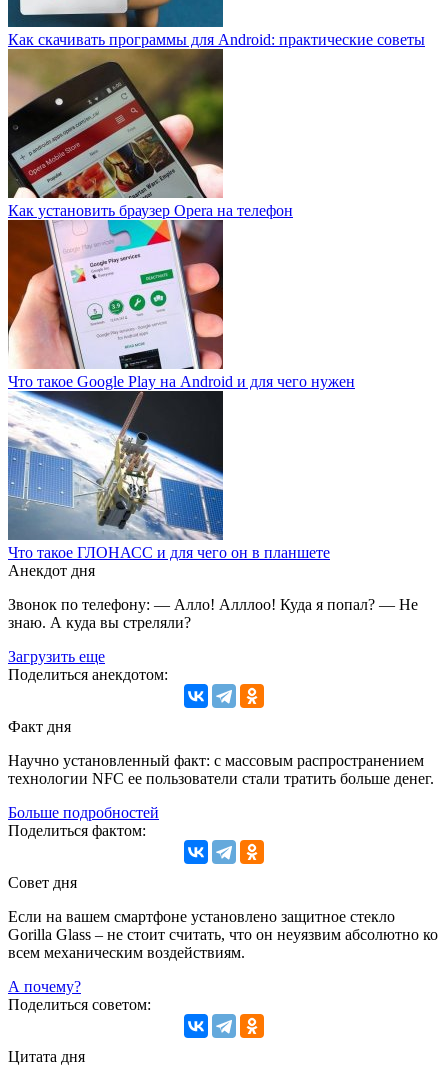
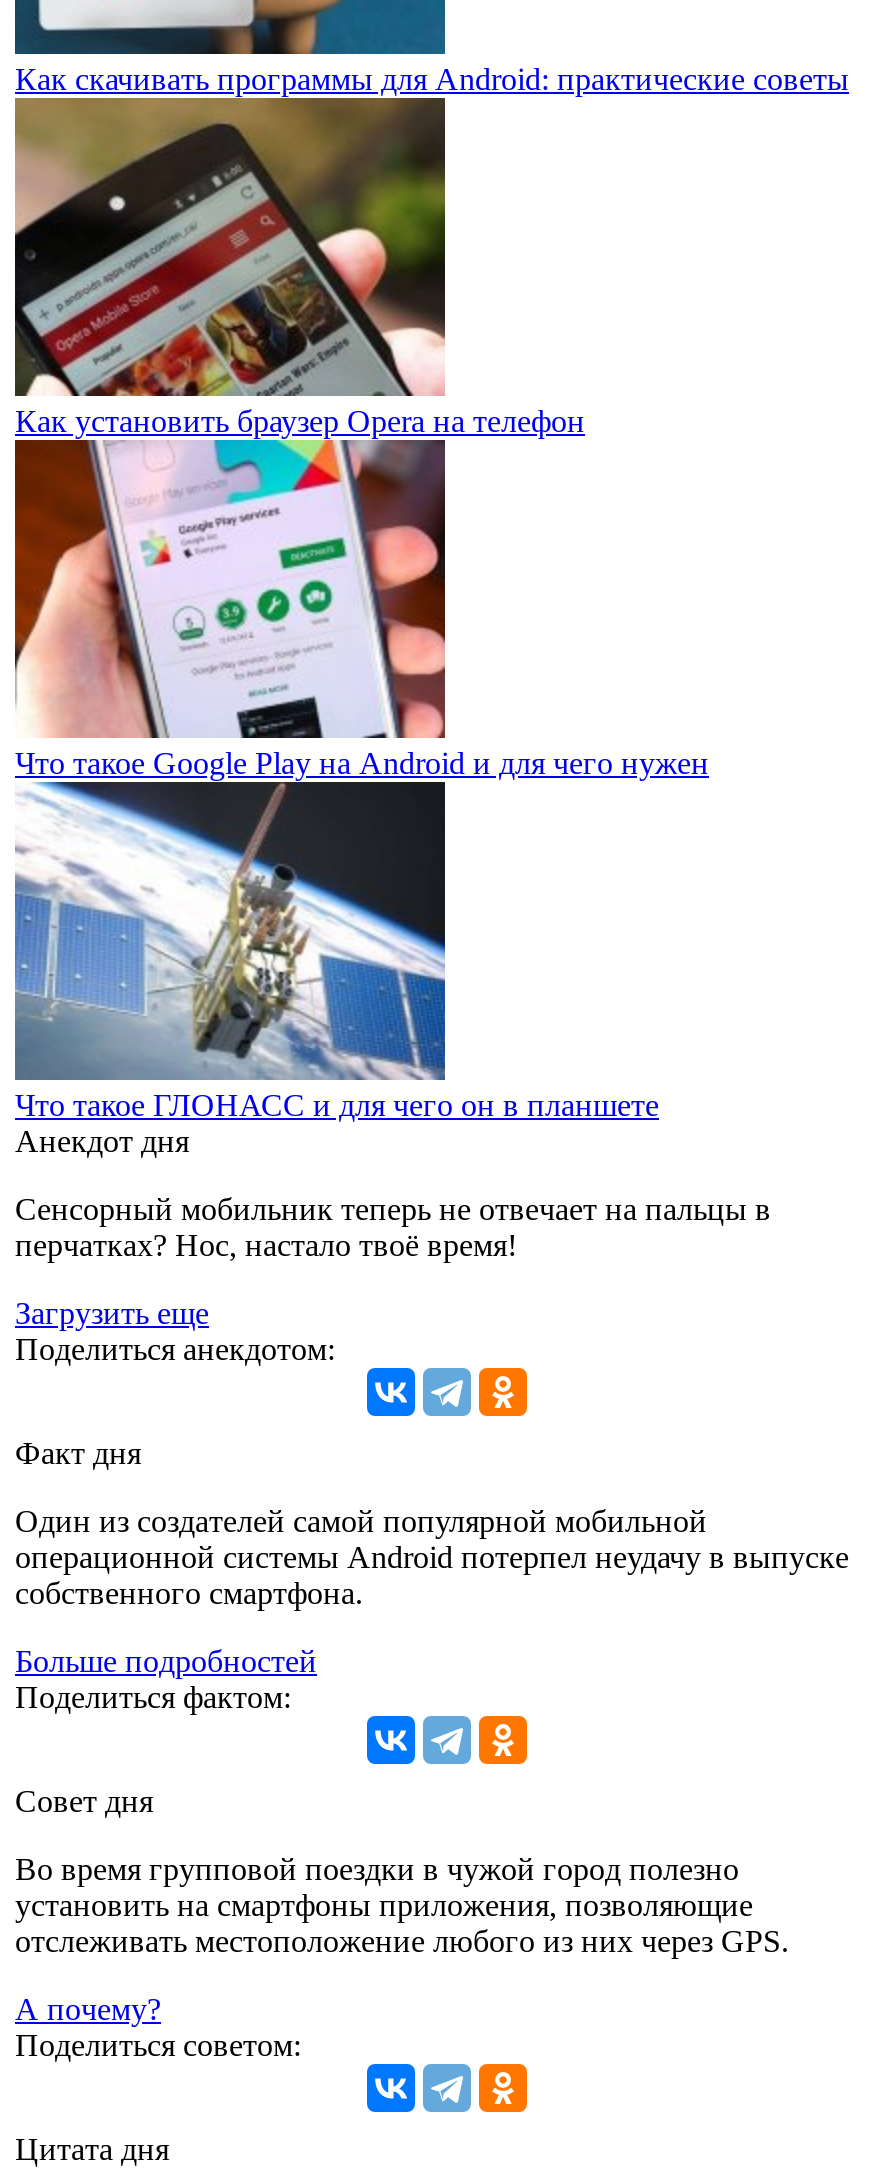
[8,595,418,630] Звонок по телефону: — Алло! Алллоо! Куда я попал? — Не | знаю. А куда вы стреляли? -> [15,1191,771,1261] Сенсорный мобильник теперь не отвечает на пальцы в | перчатках? Нос, настало твоё время!
[8,751,434,786] Научно установленный факт: с массовым распространением | технологии NFC ее пользователи стали тратить больше денег. -> [15,1503,849,1609] Один из создателей самой популярной мобильной | операционной системы Android потерпел неудачу в выпуске | собственного смартфона.
[8,907,438,960] Если на вашем смартфоне установлено защитное стекло | Gorilla Glass – не стоит считать, что он неуязвим абсолютно ко | всем механическим воздействиям. -> [15,1851,789,1957] Во время групповой поездки в чужой город полезно | установить на смартфоны приложения, позволяющие | отслеживать местоположение любого из них через GPS.

